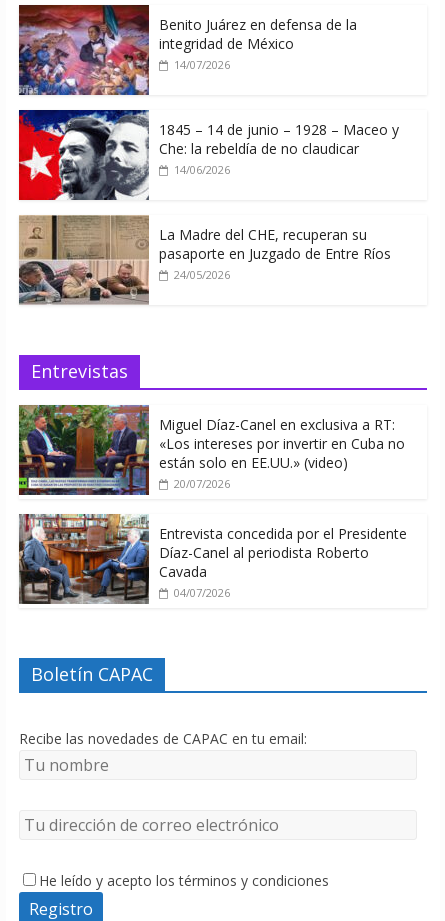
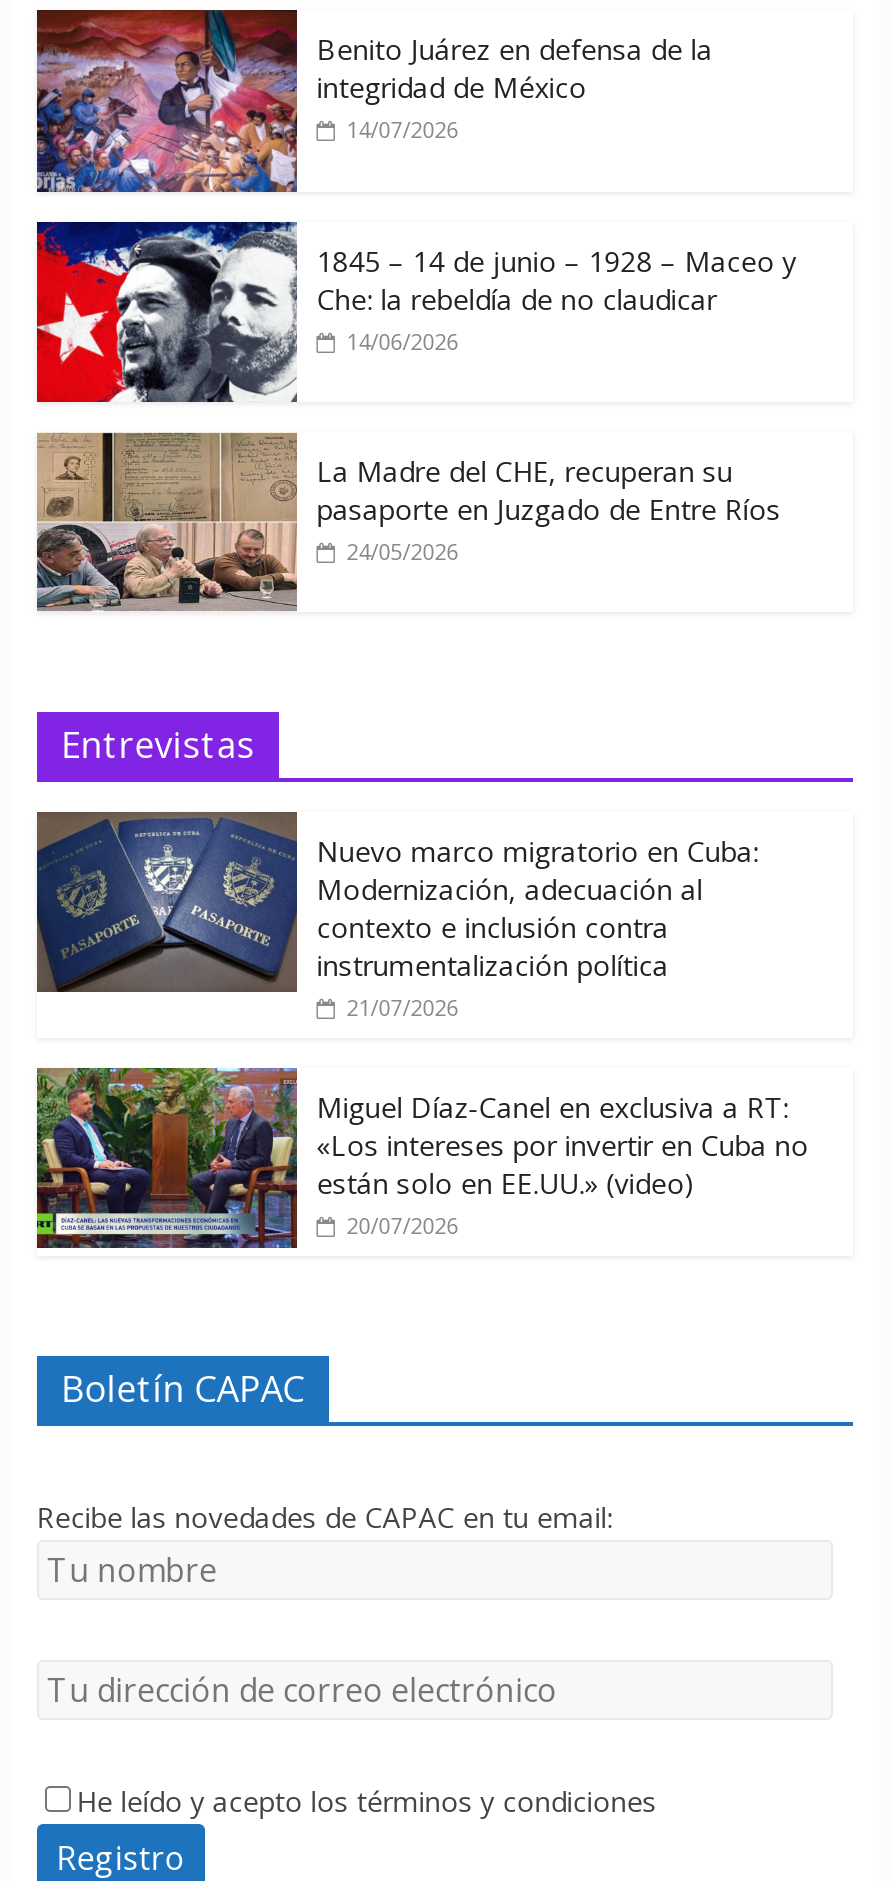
none -> [37,811,759,1022] [image] | Nuevo marco migratorio en Cuba: | Modernización, adecuación al | contexto e inclusión contra | instrumentalización política | 21/07/2026
moved [17,403,405,497] -> [33,1065,809,1253]: [image] | Miguel Díaz-Canel en exclusiva a RT: | «Los intereses por invertir en Cuba no | están solo en EE.UU.» (video) | 20/07/2026
[18,513,407,604] [image] | Entrevista concedida por el Presidente | Díaz-Canel al periodista Roberto | Cavada | 04/07/2026 -> none

